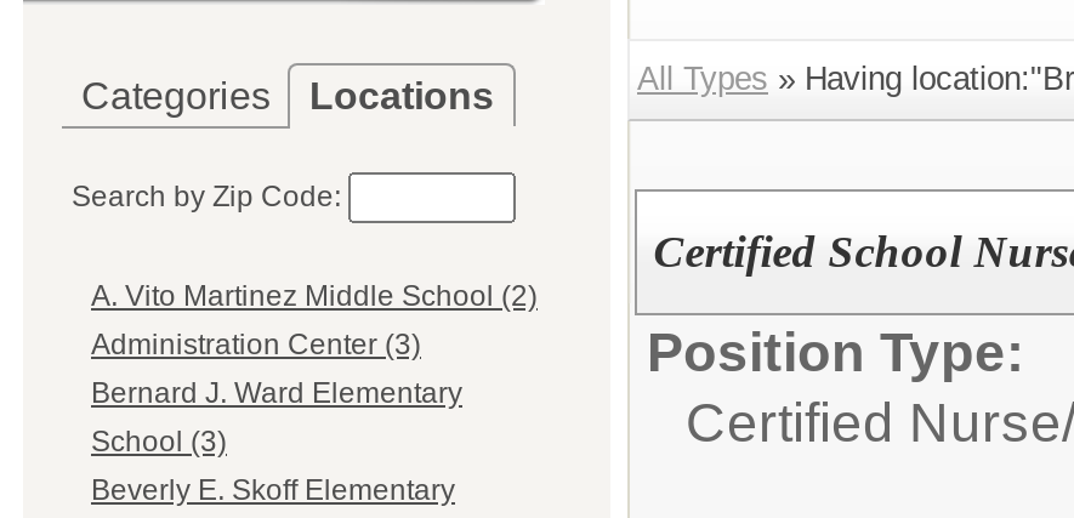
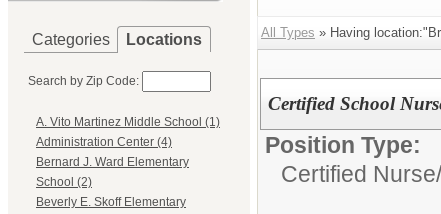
[91,280,538,314] A. Vito Martinez Middle School (2) -> [36,115,220,129] A. Vito Martinez Middle School (1)
[91,328,421,362] Administration Center (3) -> [36,135,172,149] Administration Center (4)
[91,425,227,459] School (3) -> [36,175,92,189] School (2)

